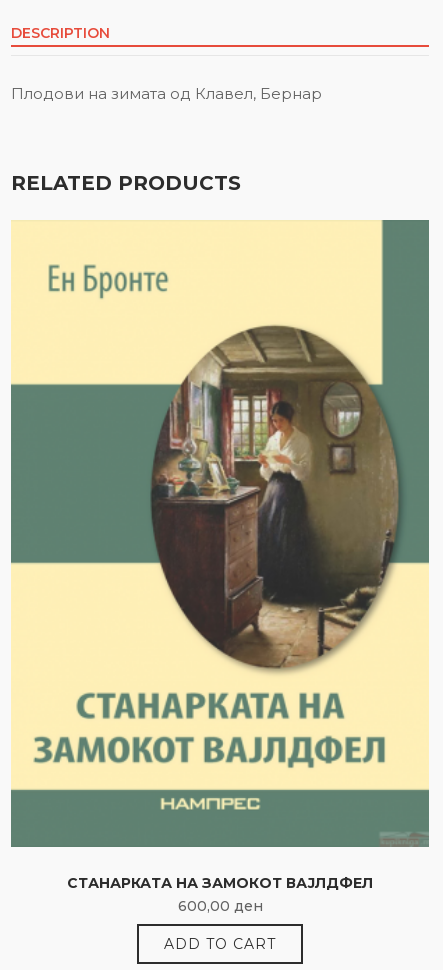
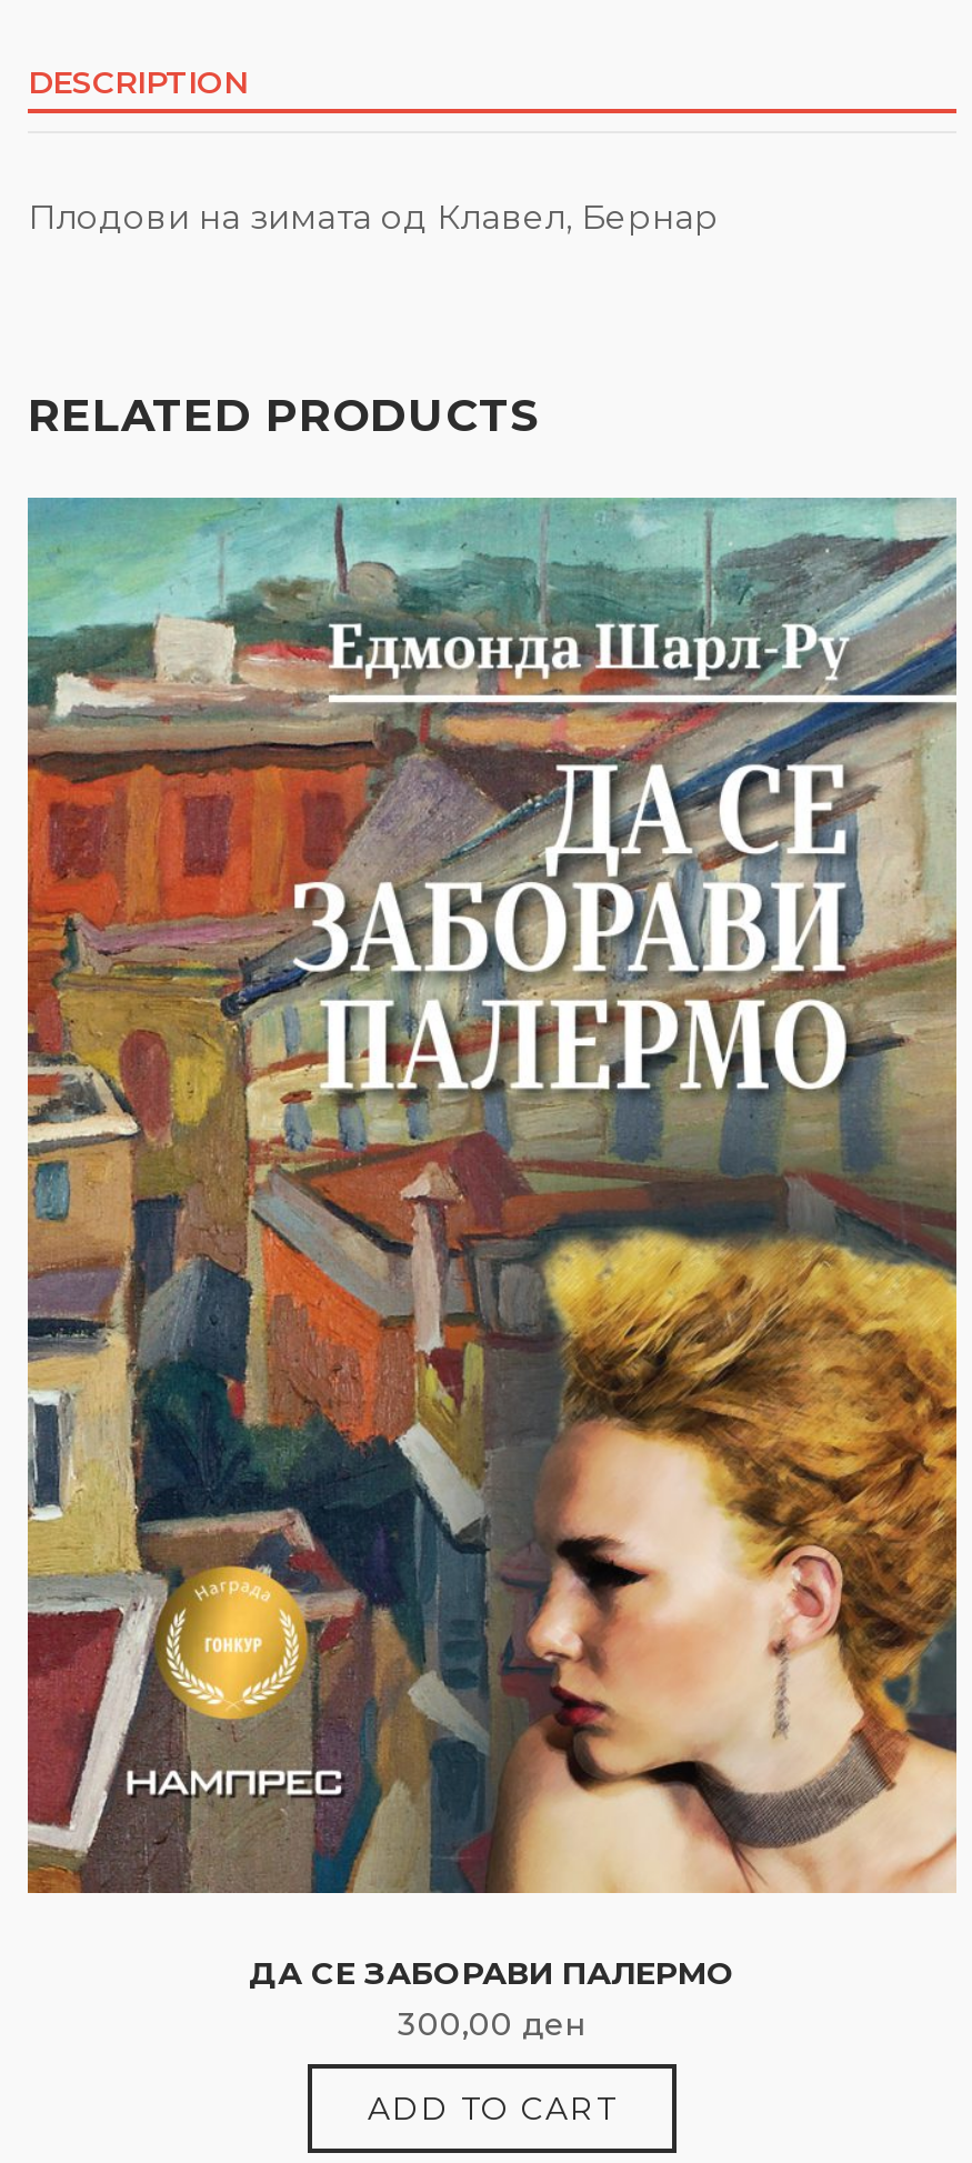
[10,219,430,914] [image] | СТАНАРКАТА НА ЗАМОКОТ ВАЈЛДФЕЛ | 600,00 ден -> [26,494,959,2043] [image] | ДА СЕ ЗАБОРАВИ ПАЛЕРМО | 300,00 ден

